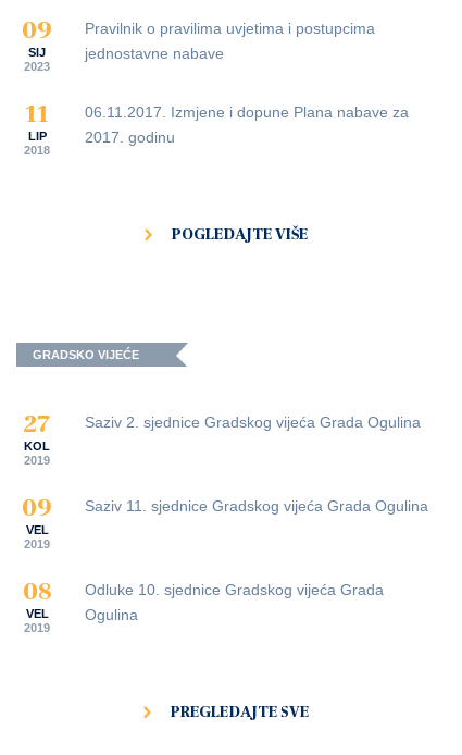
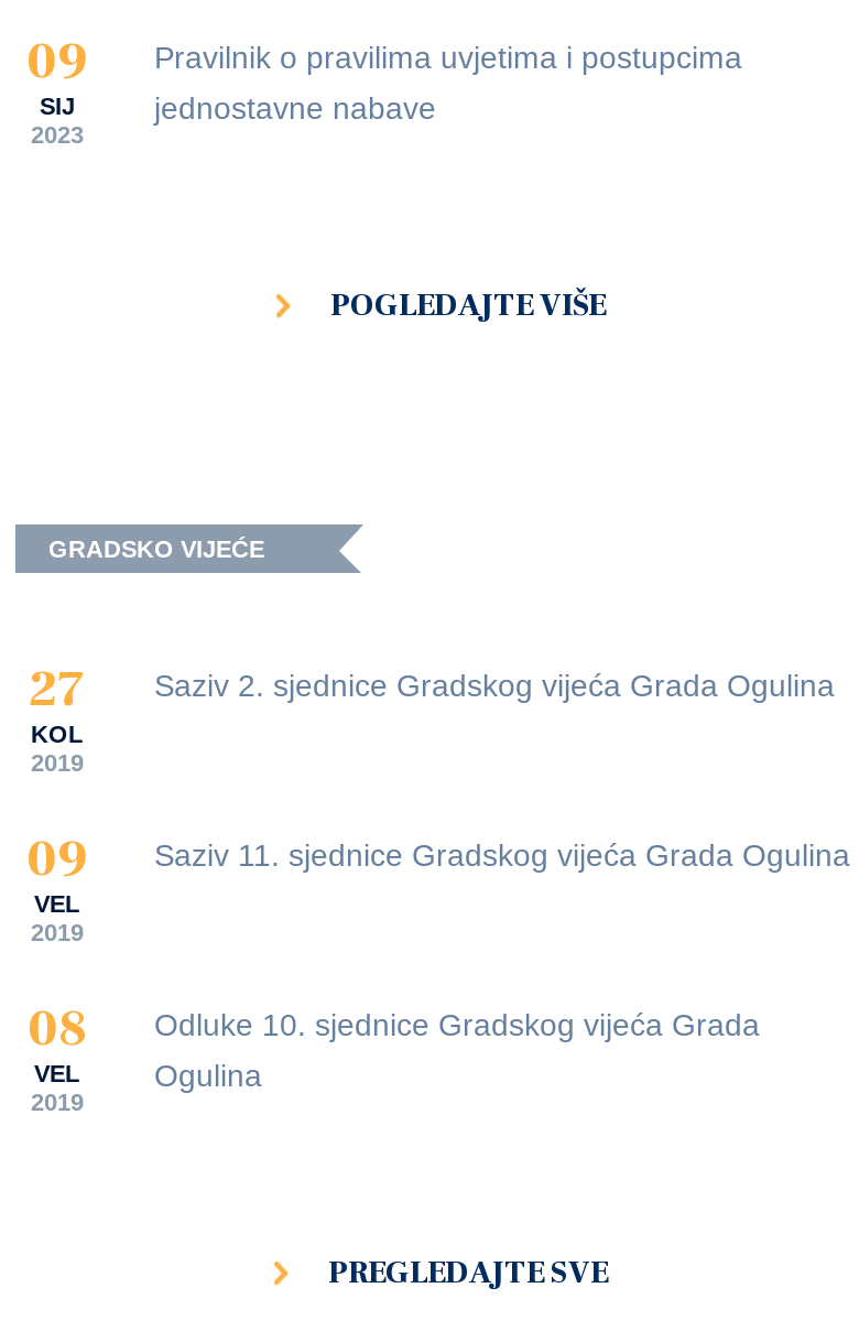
[24,98,50,157] 11 | LIP | 2018 -> none
[85,103,409,146] 06.11.2017. Izmjene i dopune Plana nabave za | 2017. godinu -> none

